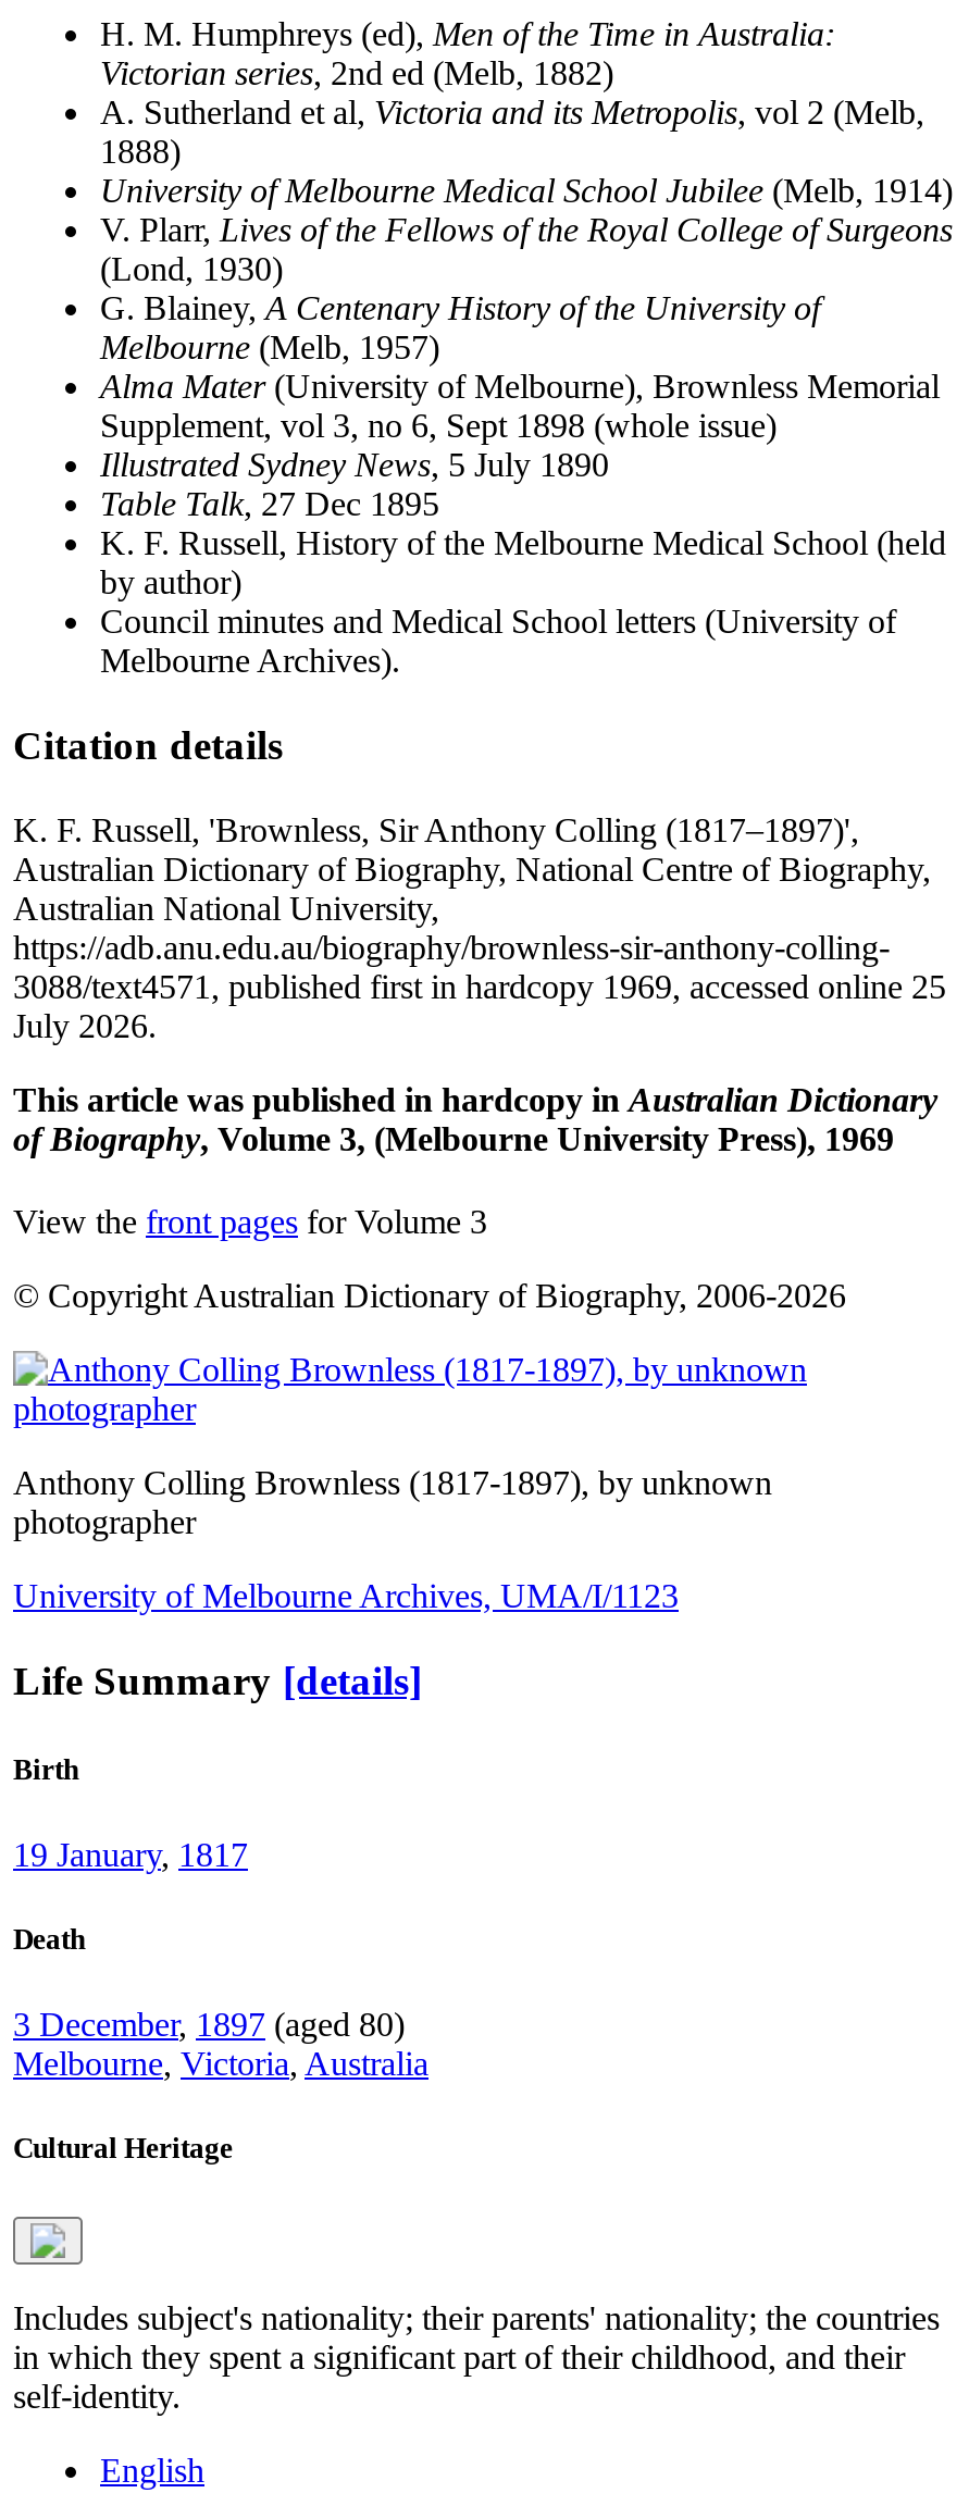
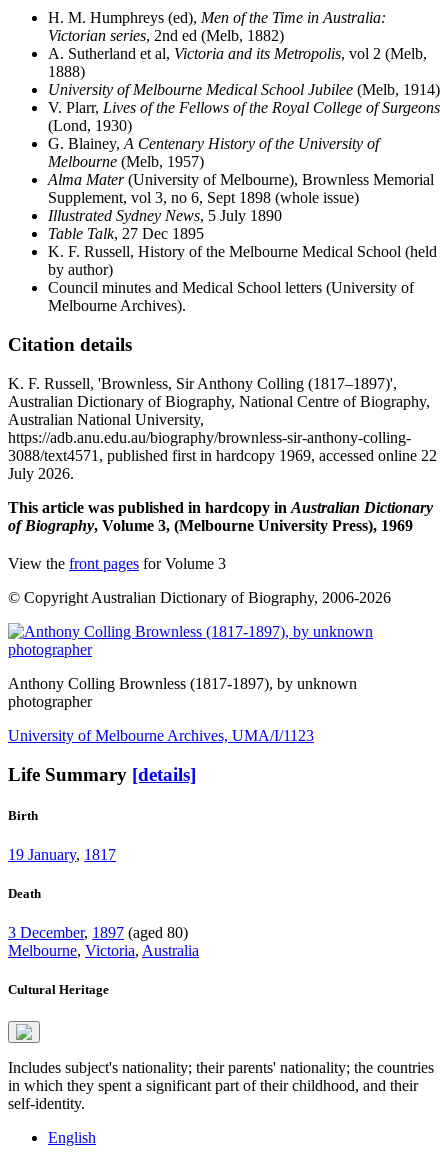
[13,968,946,1005] 3088/text4571, published first in hardcopy 1969, accessed online 25 -> [8,447,437,464] 3088/text4571, published first in hardcopy 1969, accessed online 22

